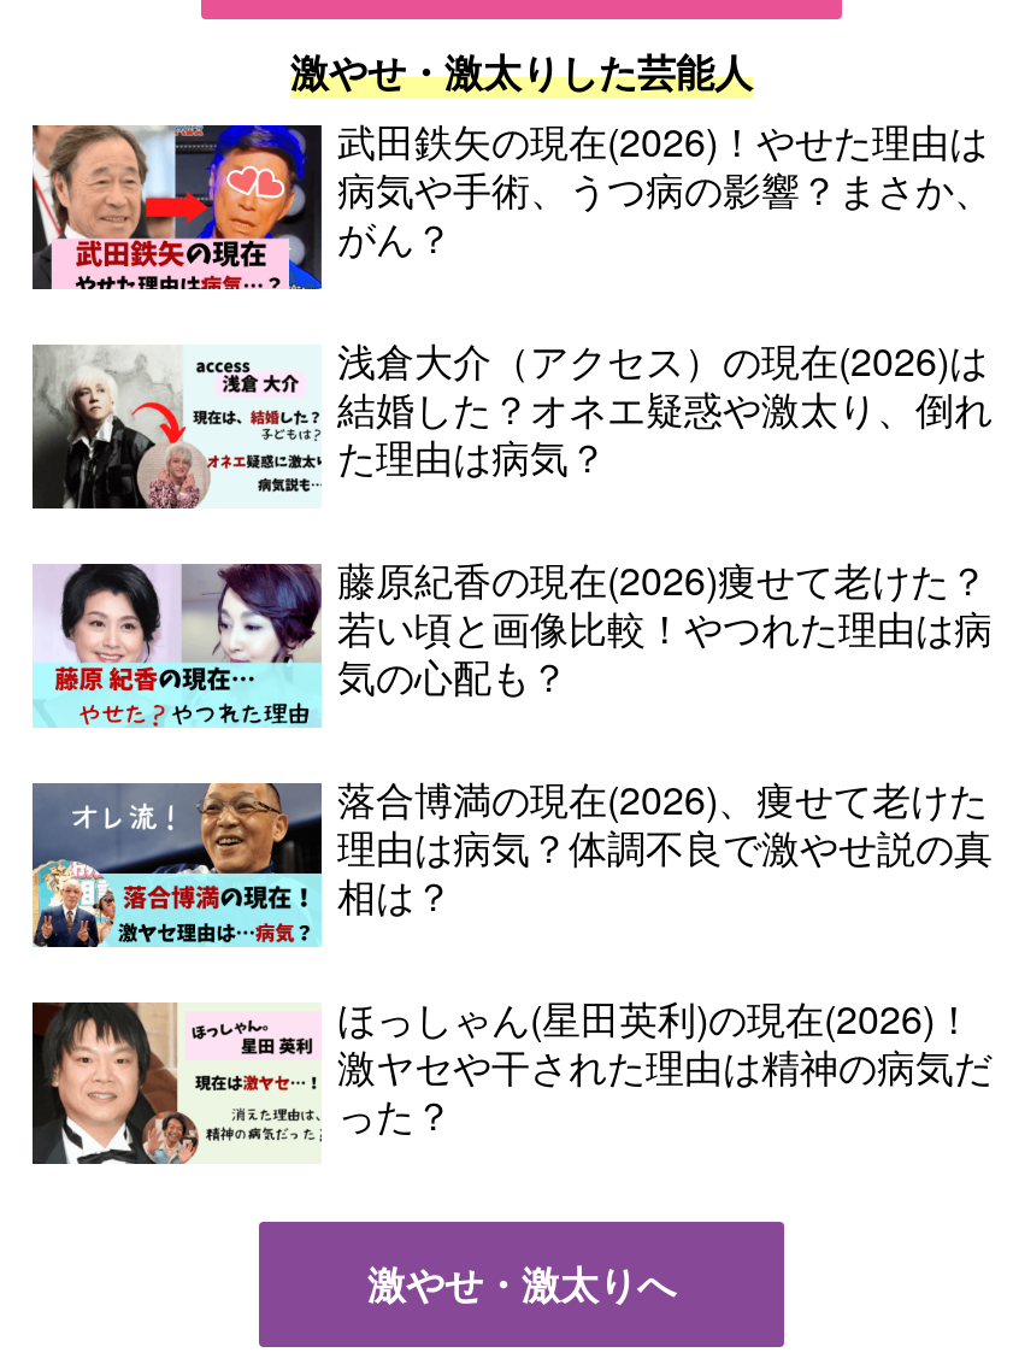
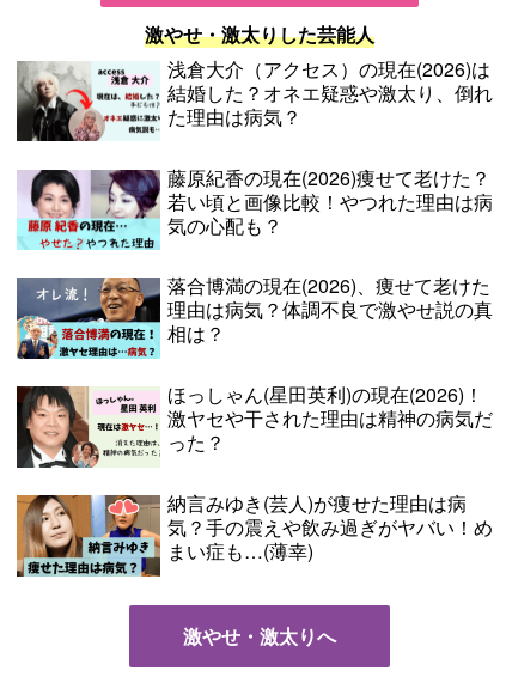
[30,114,993,293] [image] | 武田鉄矢の現在(2026)！やせた理由は | 病気や手術、うつ病の影響？まさか、 | がん？ -> none
moved [28,333,993,1142] -> [14,55,493,456]: [image] | 浅倉大介（アクセス）の現在(2026)は | 結婚した？オネエ疑惑や激太り、倒れ | ... | 激ヤセや干された理由は精神の病気だ | った？
none -> [16,489,493,578] [image] | 納言みゆき(芸人)が痩せた理由は病 | 気？手の震えや飲み過ぎがヤバい！め | まい症も…(薄幸)

